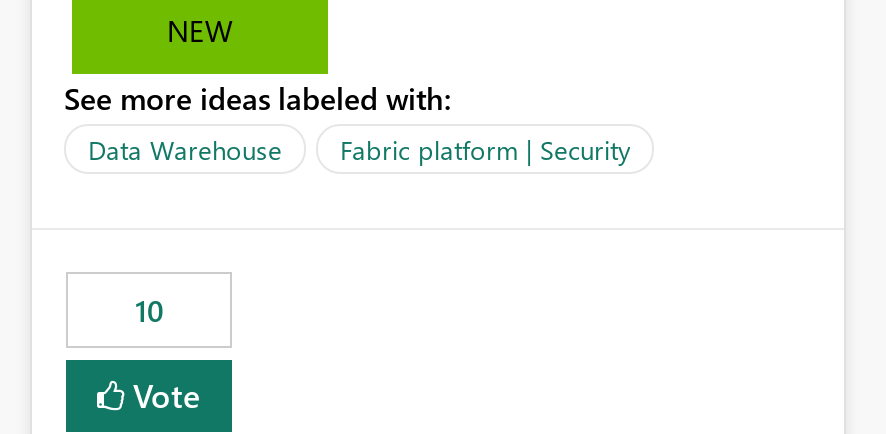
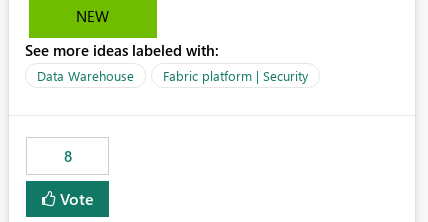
[135,291,163,331] 10 -> [63,146,71,166] 8

